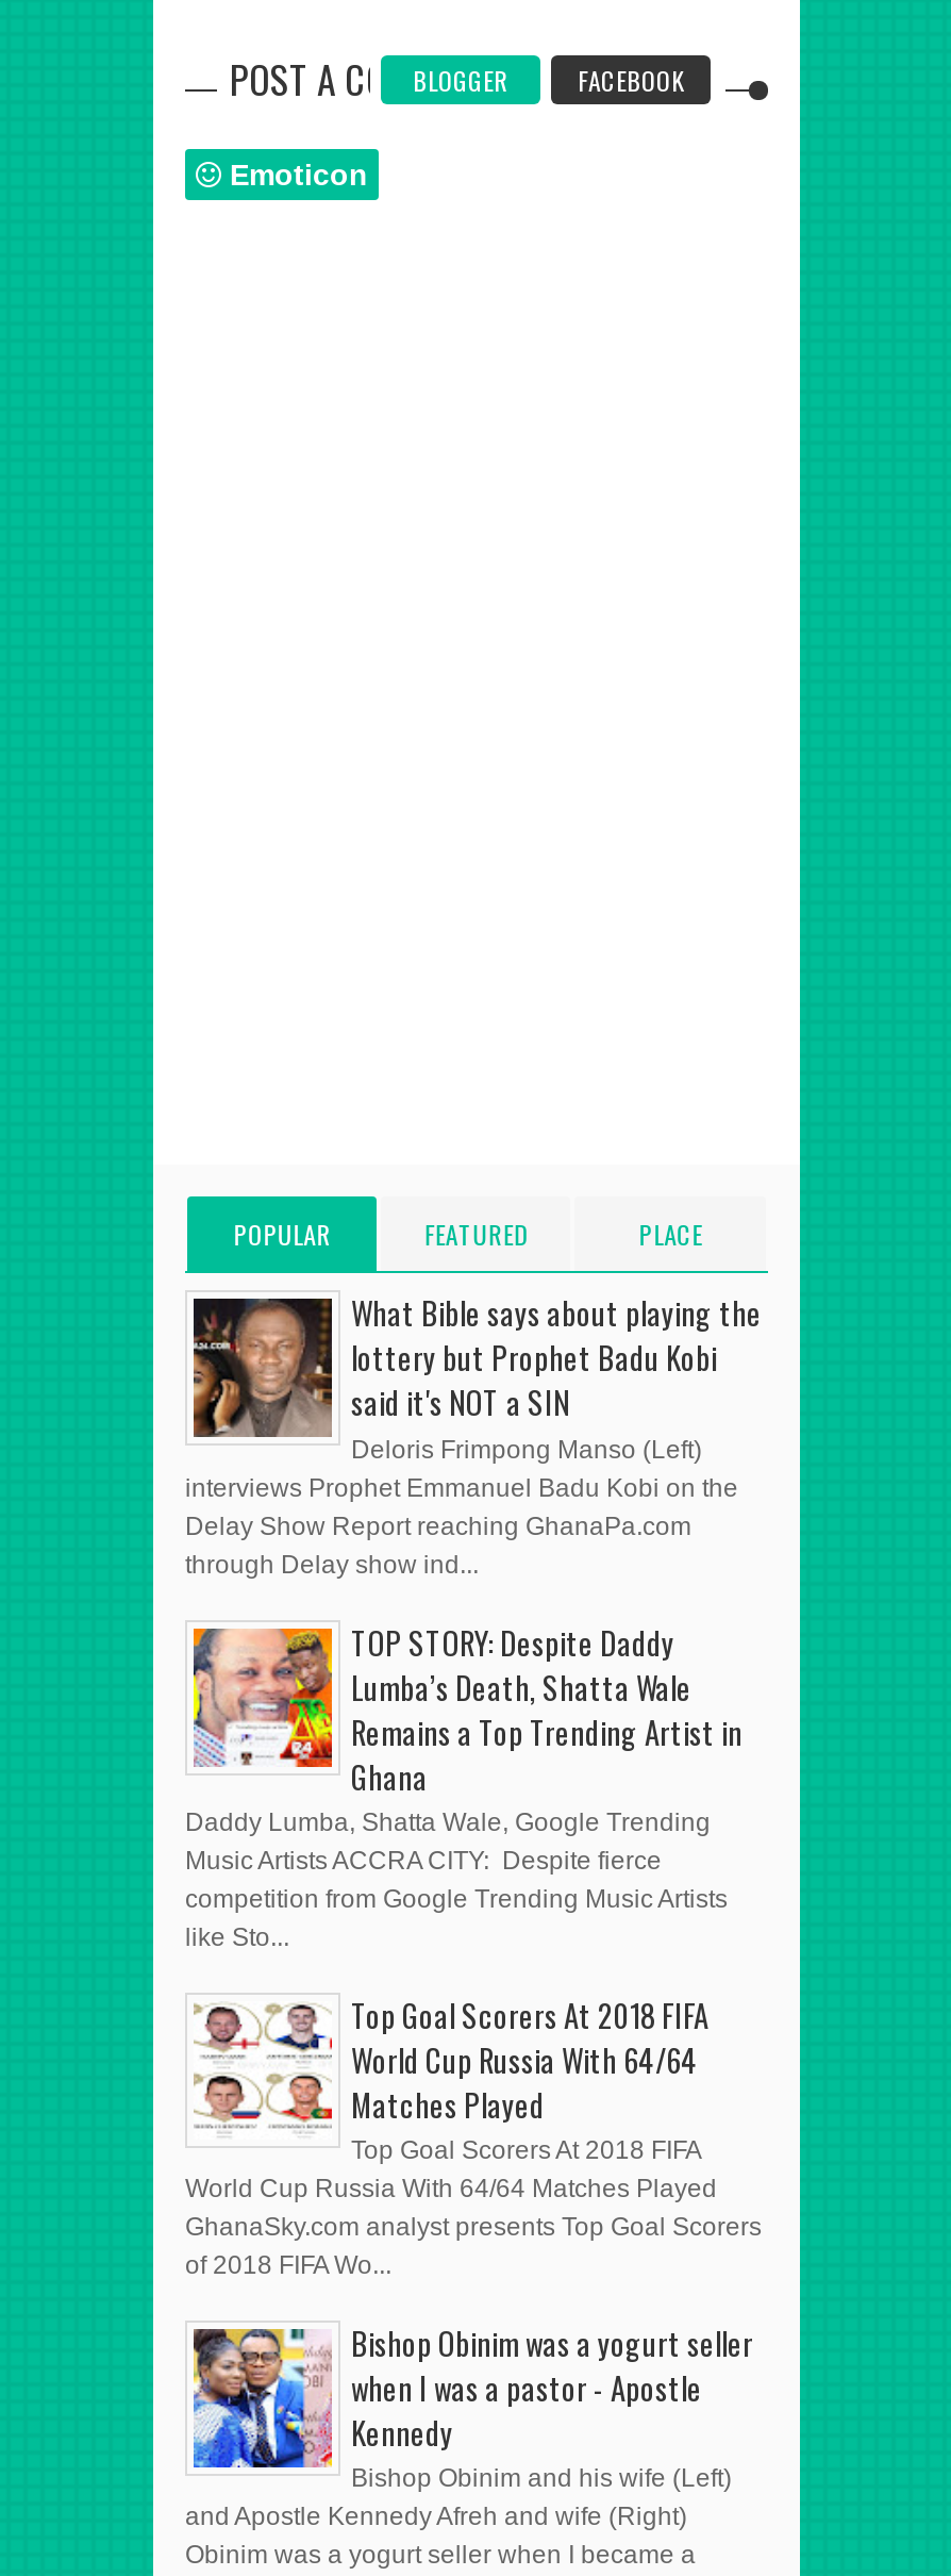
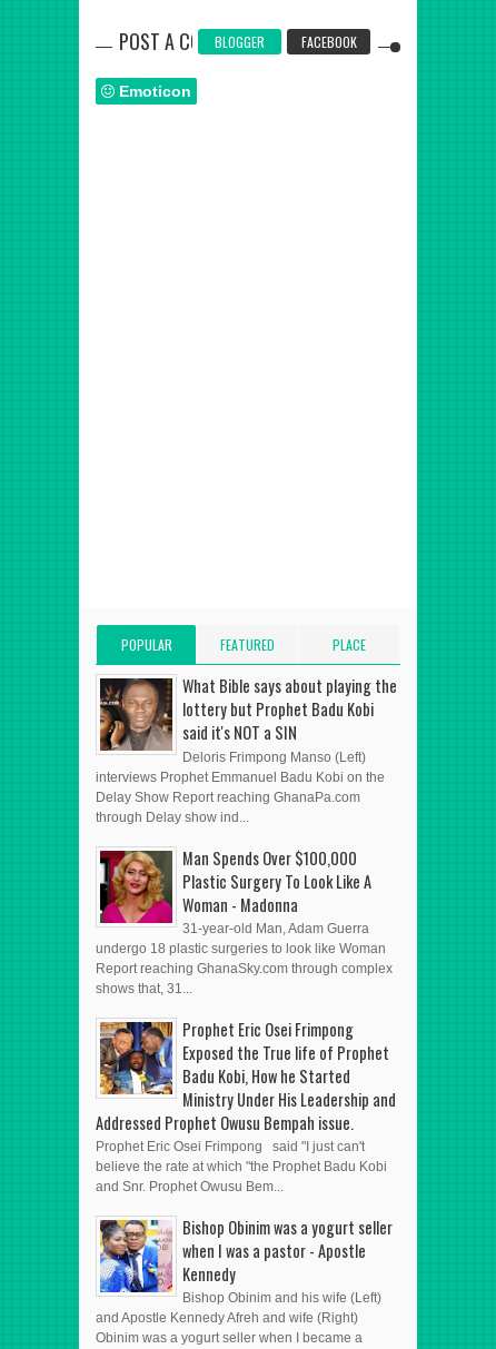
[185,1619,743,1952] [image] | TOP STORY: Despite Daddy | Lumba’s Death, Shatta Wale | Remains a Top Trending Artist in | Ghana | Daddy Lumba, Shatta Wale, Google Trending | Music Artists ACCRA CITY: Despite fierce | competition from Google Trending Music Artists | like Sto... -> [96,846,393,996] [image] | Man Spends Over $100,000 | Plastic Surgery To Look Like A | Woman - Madonna | 31-year-old Man, Adam Guerra | undergo 18 plastic surgeries to look like Woman | Report reaching GhanaSky.com through complex | shows that, 31...
[185,1969,762,2280] [image] | Top Goal Scorers At 2018 FIFA | World Cup Russia With 64/64 | Matches Played | Top Goal Scorers At 2018 FIFA | World Cup Russia With 64/64 Matches Played | GhanaSky.com analyst presents Top Goal Scorers | of 2018 FIFA Wo... -> [96,1017,396,1195] [image] | Prophet Eric Osei Frimpong | Exposed the True life of Prophet | Badu Kobi, How he Started | Ministry Under His Leadership and | Addressed Prophet Owusu Bempah issue. | Prophet Eric Osei Frimpong said "I just can't | believe the rate at which "the Prophet Badu Kobi | and Snr. Prophet Owusu Bem...

